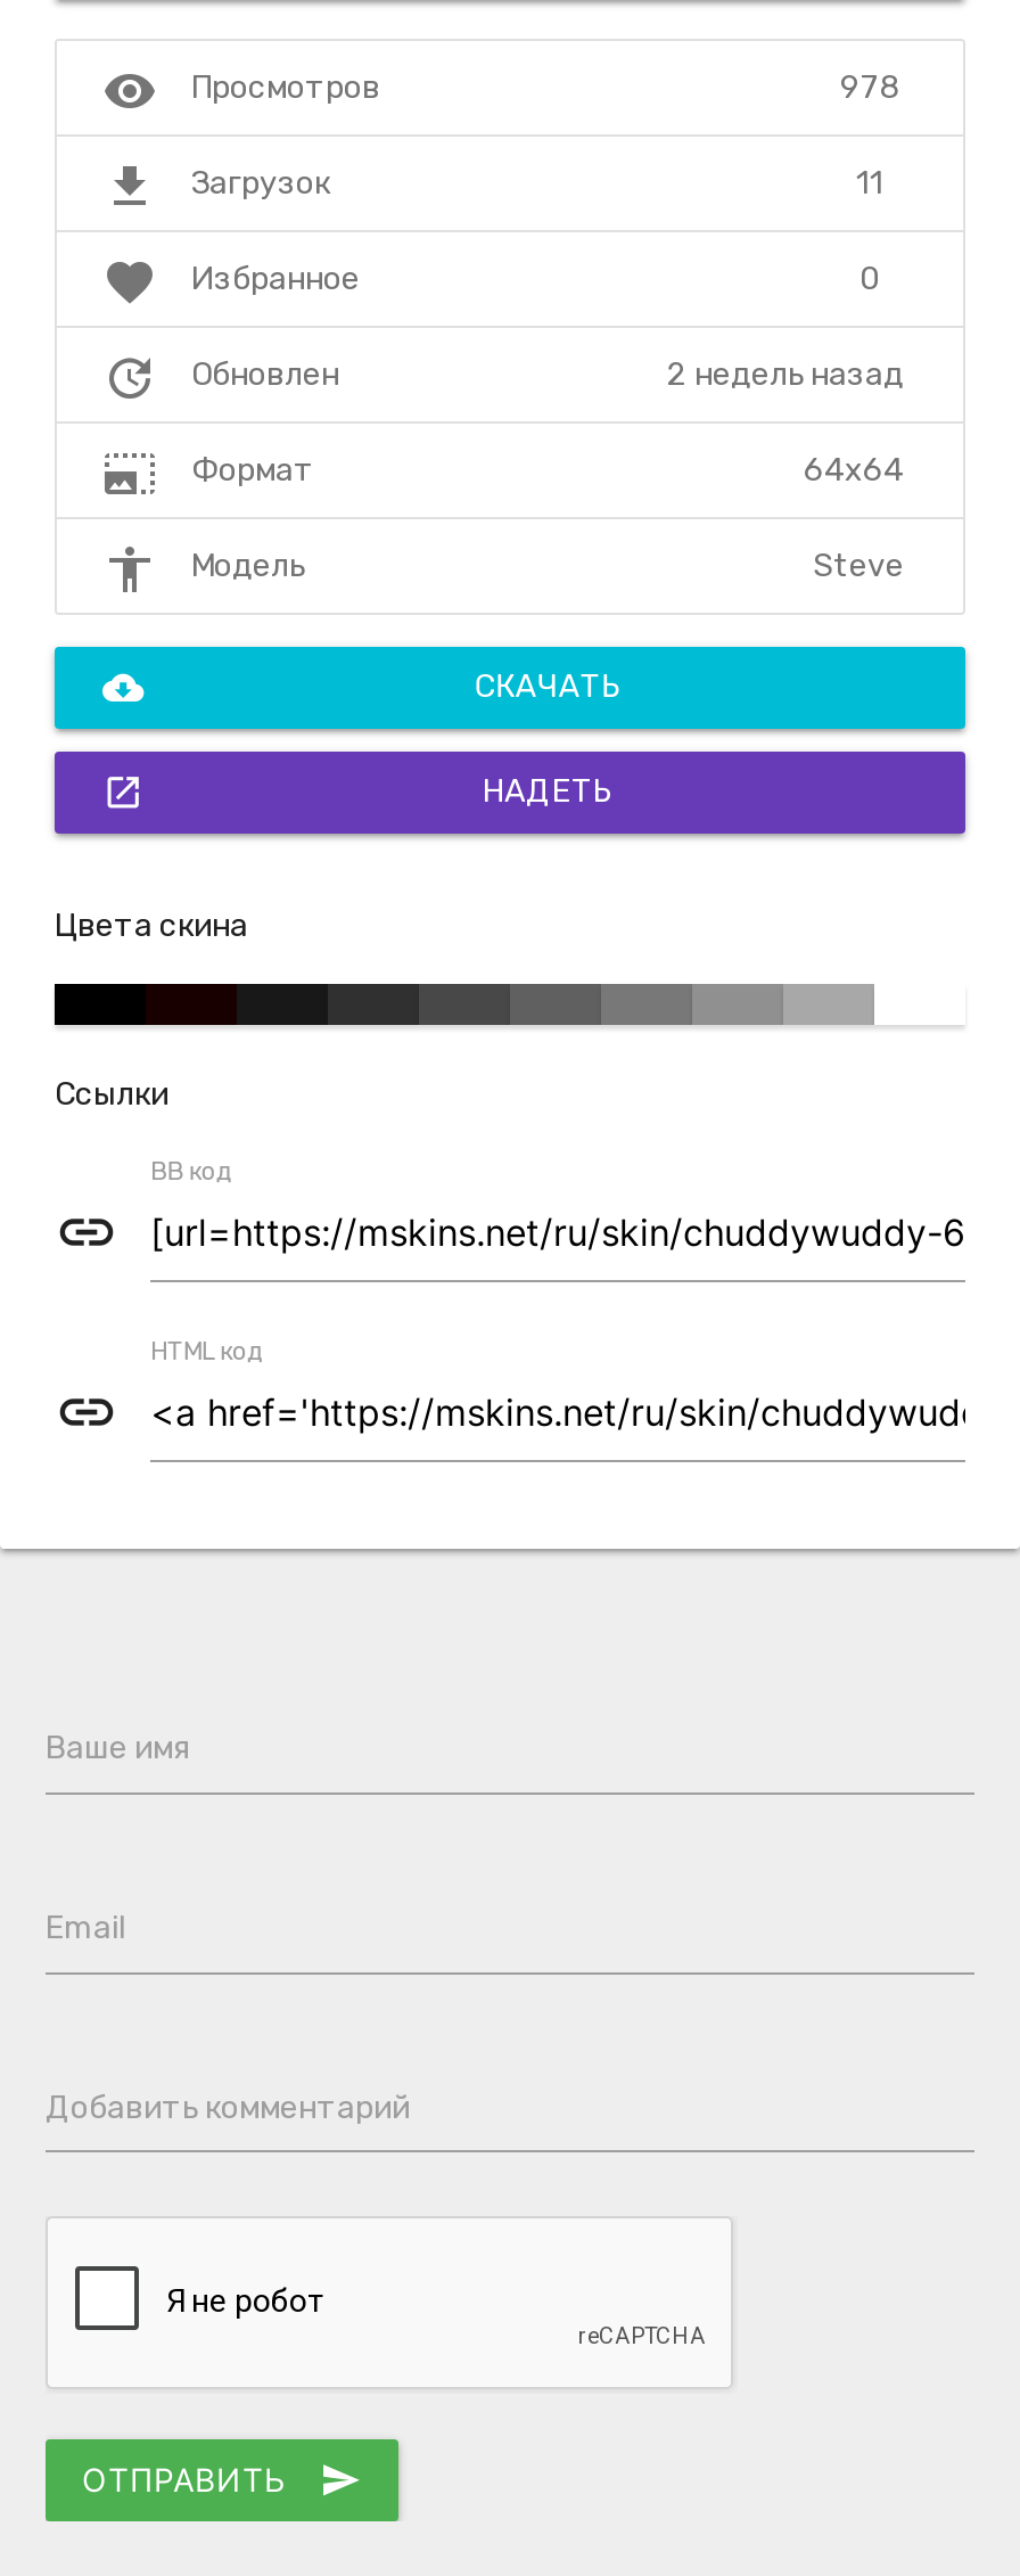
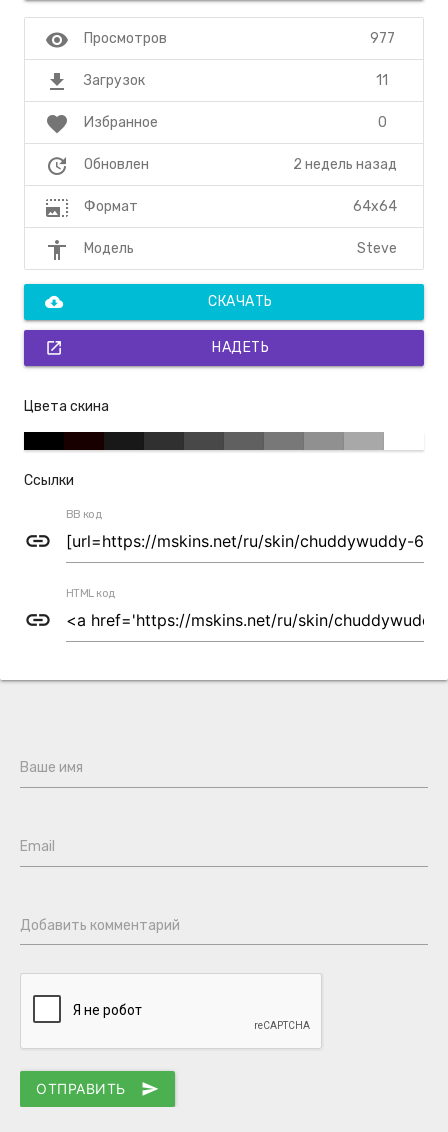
[840,67,899,106] 978 -> [369,29,394,46] 977

